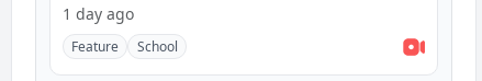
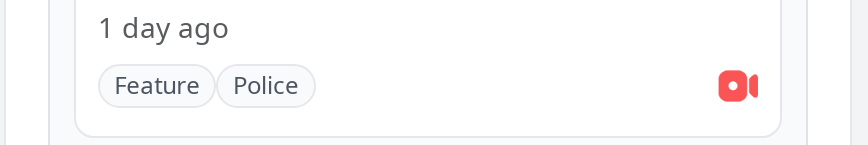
[137,37,177,55] School -> [233,67,299,101] Police

